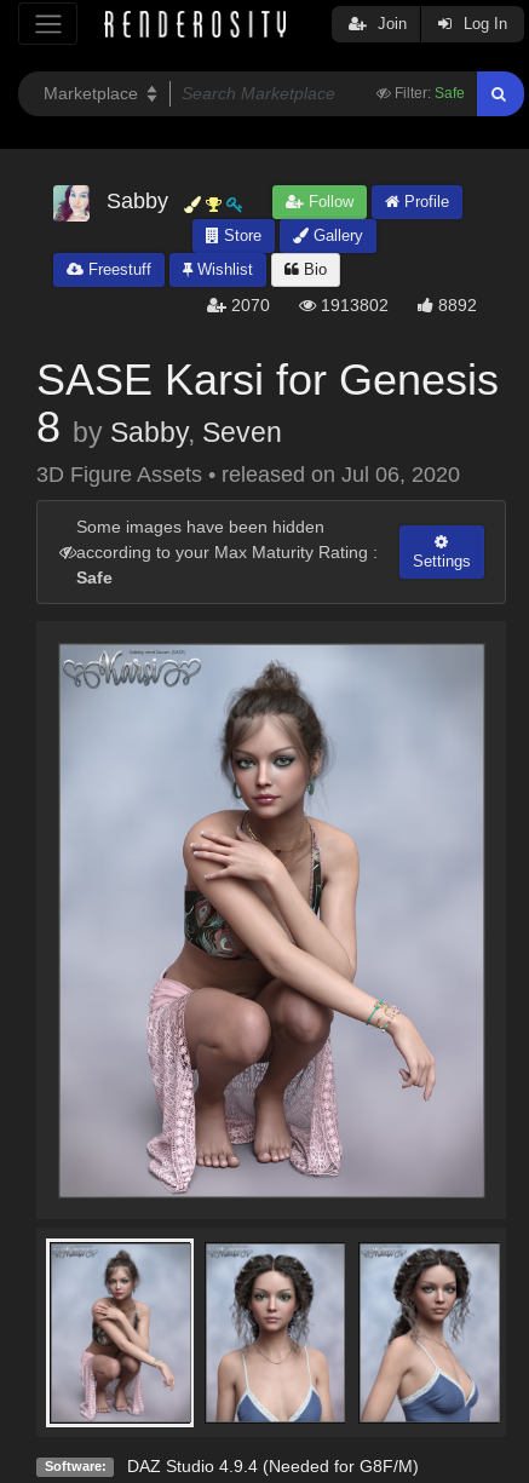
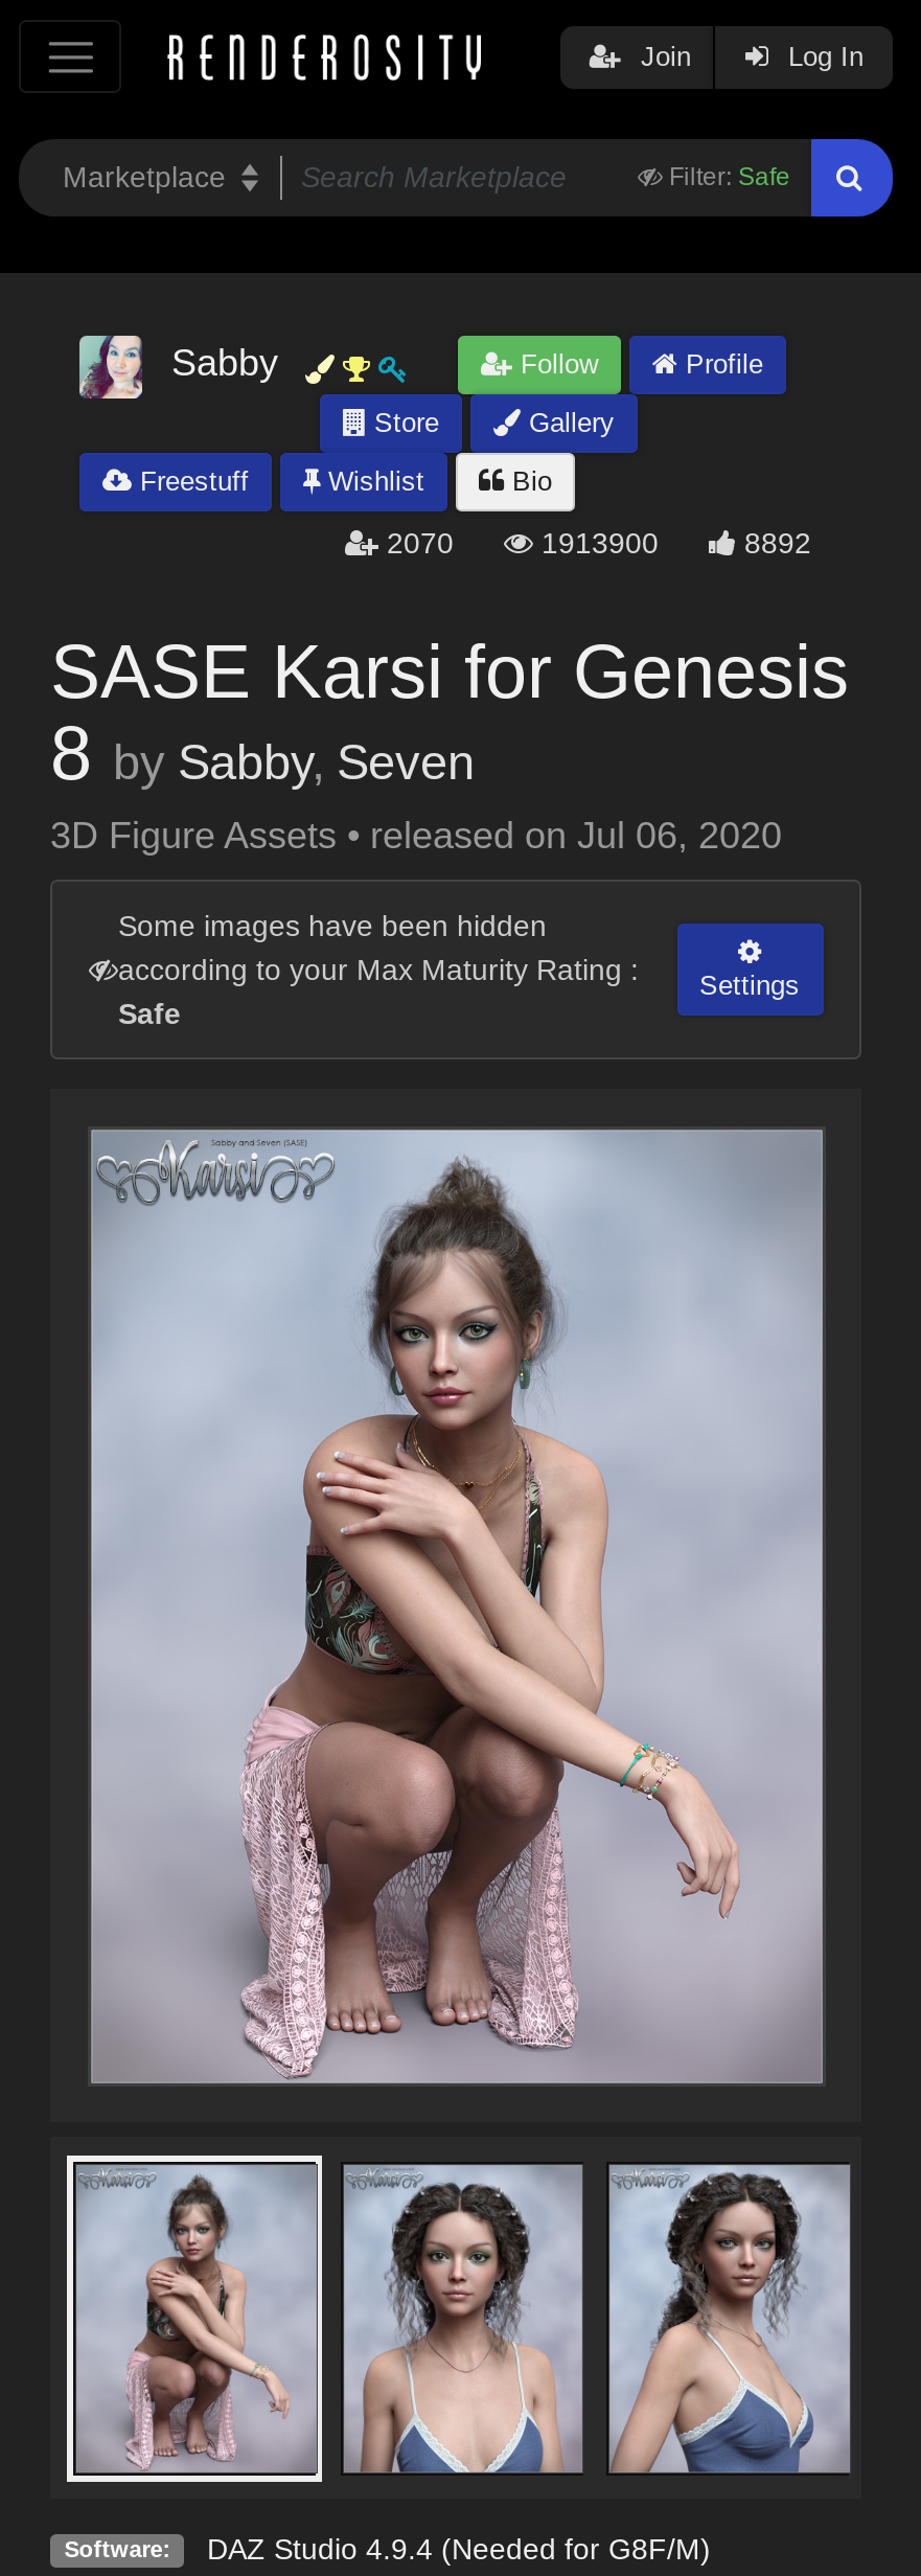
[316,296,389,315] 1913802 -> [533,526,659,560] 1913900

